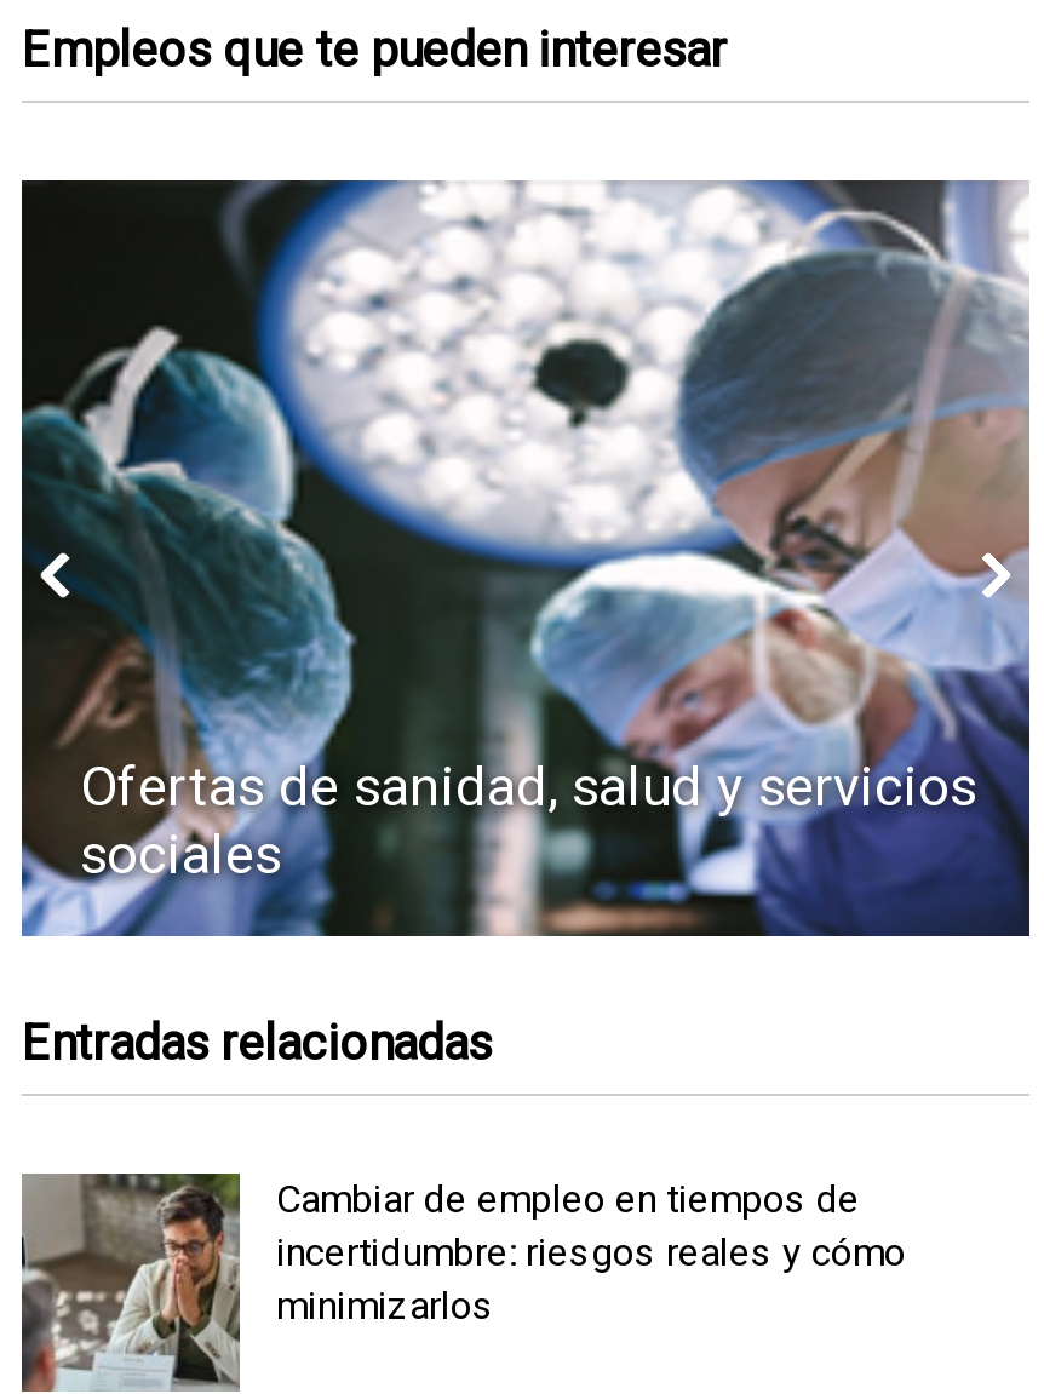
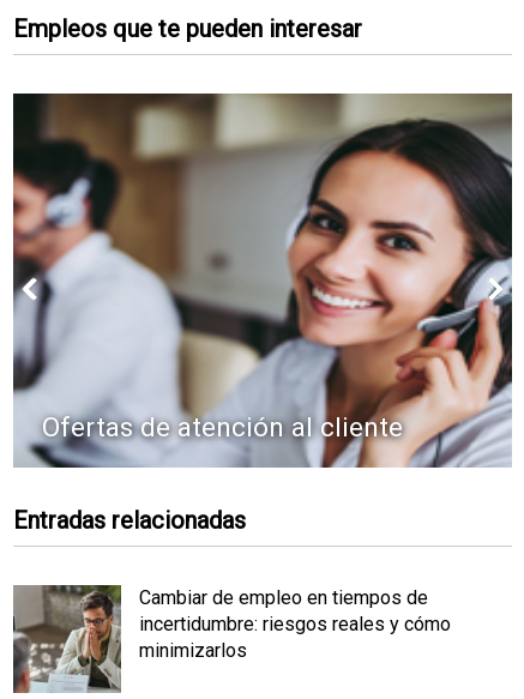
[19,178,1032,939] [image] | Ofertas de sanidad, salud y servicios | sociales -> [12,92,513,469] [image] | Ofertas de atención al cliente

